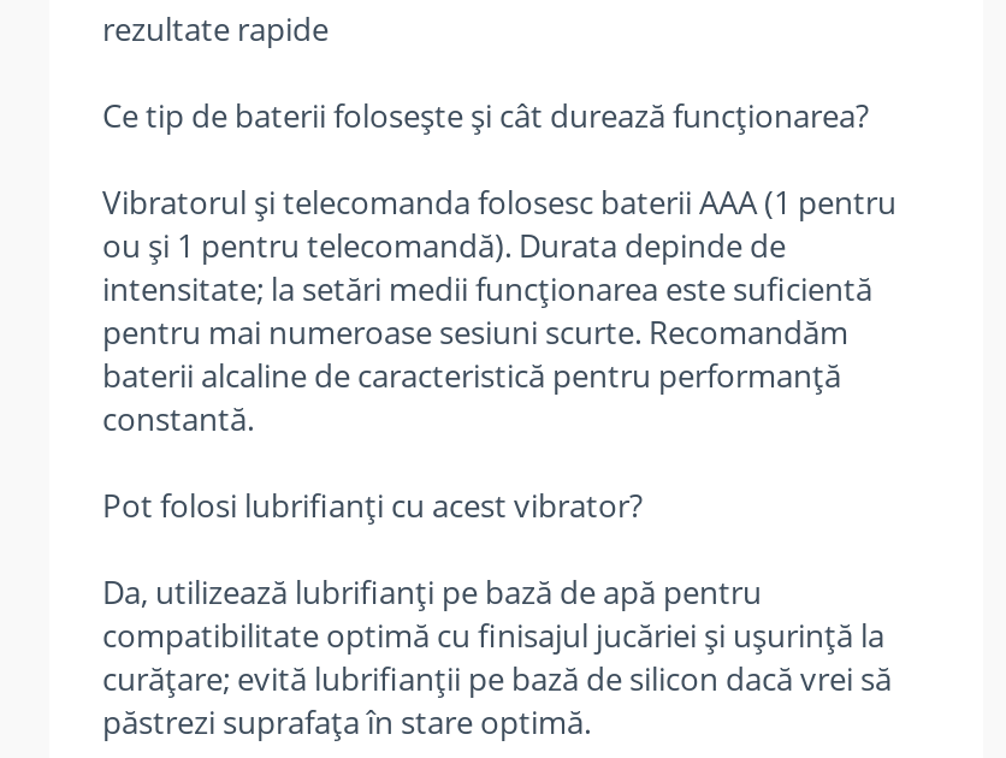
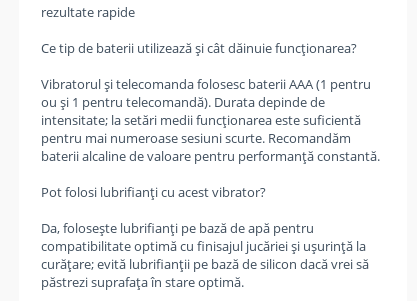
[102,94,870,137] Ce tip de baterii folosește și cât durează funcționarea? -> [41,39,357,57] Ce tip de baterii utilizează și cât dăinuie funcționarea?
[102,354,841,440] baterii alcaline de caracteristică pentru performanță | constantă. -> [41,147,380,165] baterii alcaline de valoare pentru performanță constantă.
[102,570,762,614] Da, utilizează lubrifianți pe bază de apă pentru -> [41,219,314,237] Da, folosește lubrifianți pe bază de apă pentru

